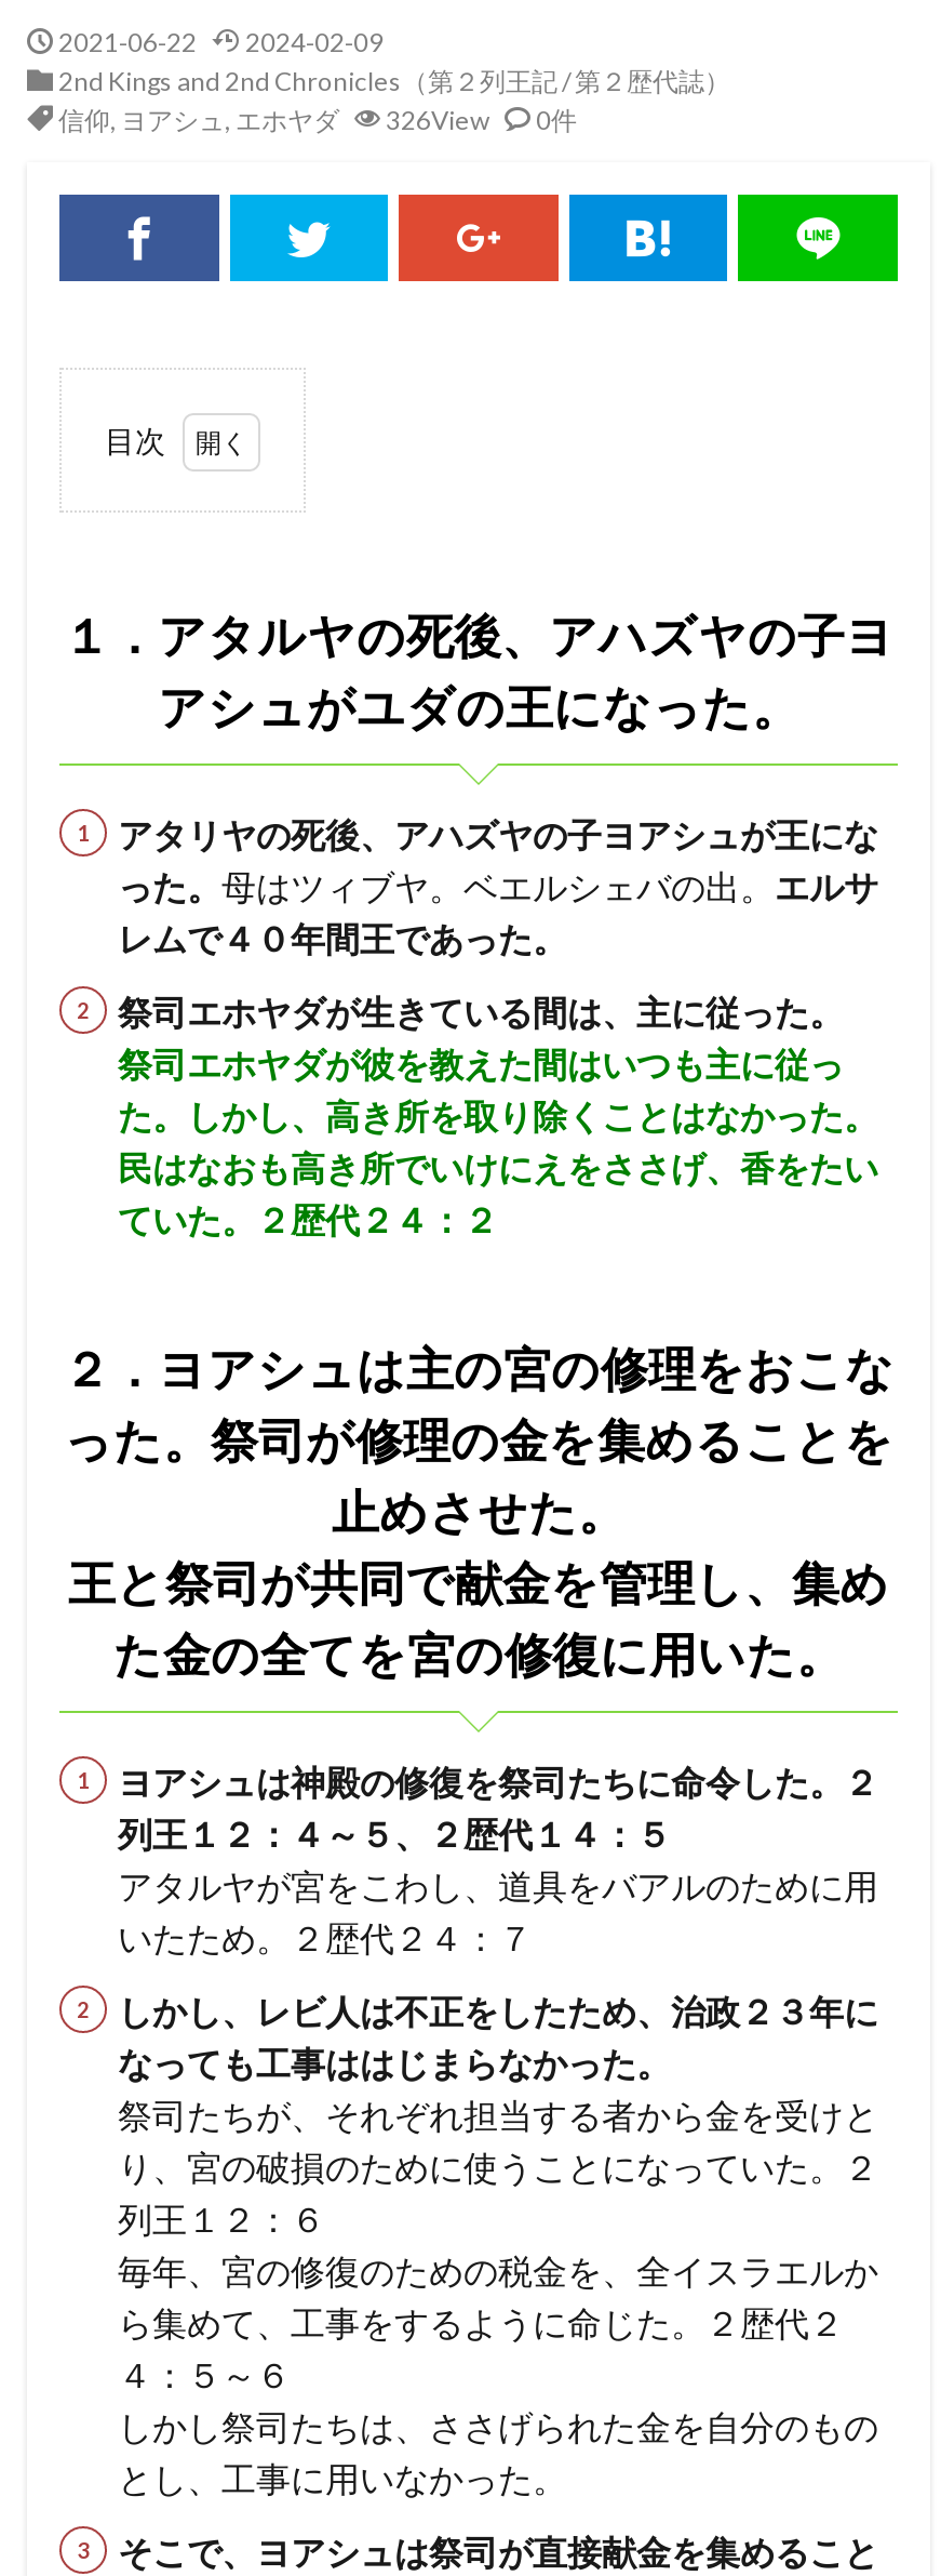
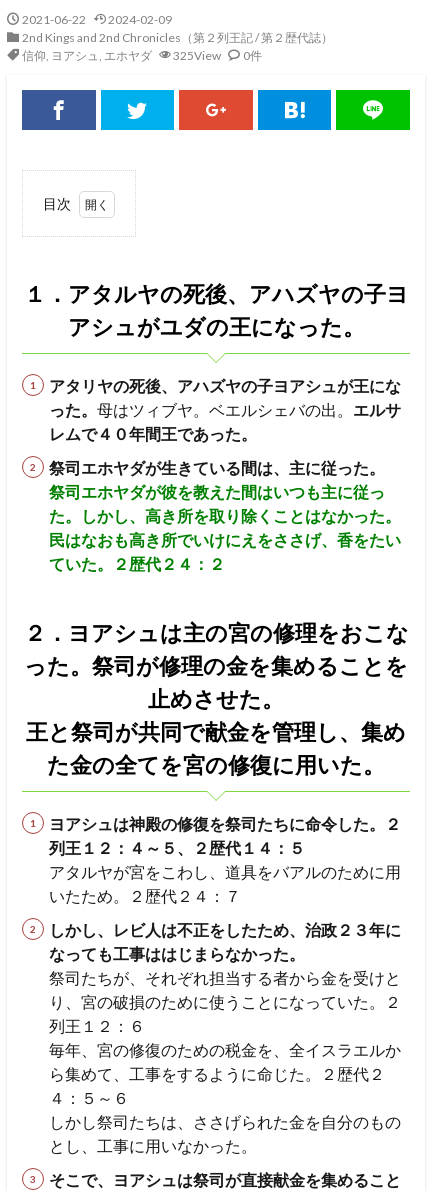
[58,104,577,136] 信仰,ヨアシュ,エホヤダ 326View 0件 -> [21,48,261,63] 信仰,ヨアシュ,エホヤダ 325View 0件

